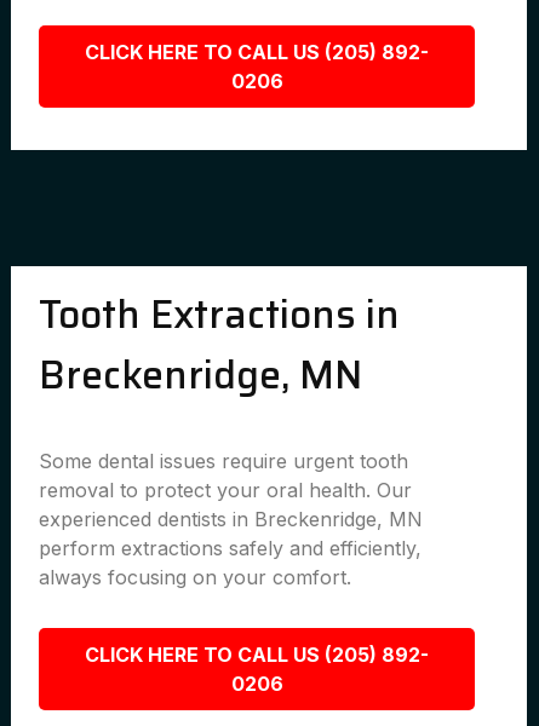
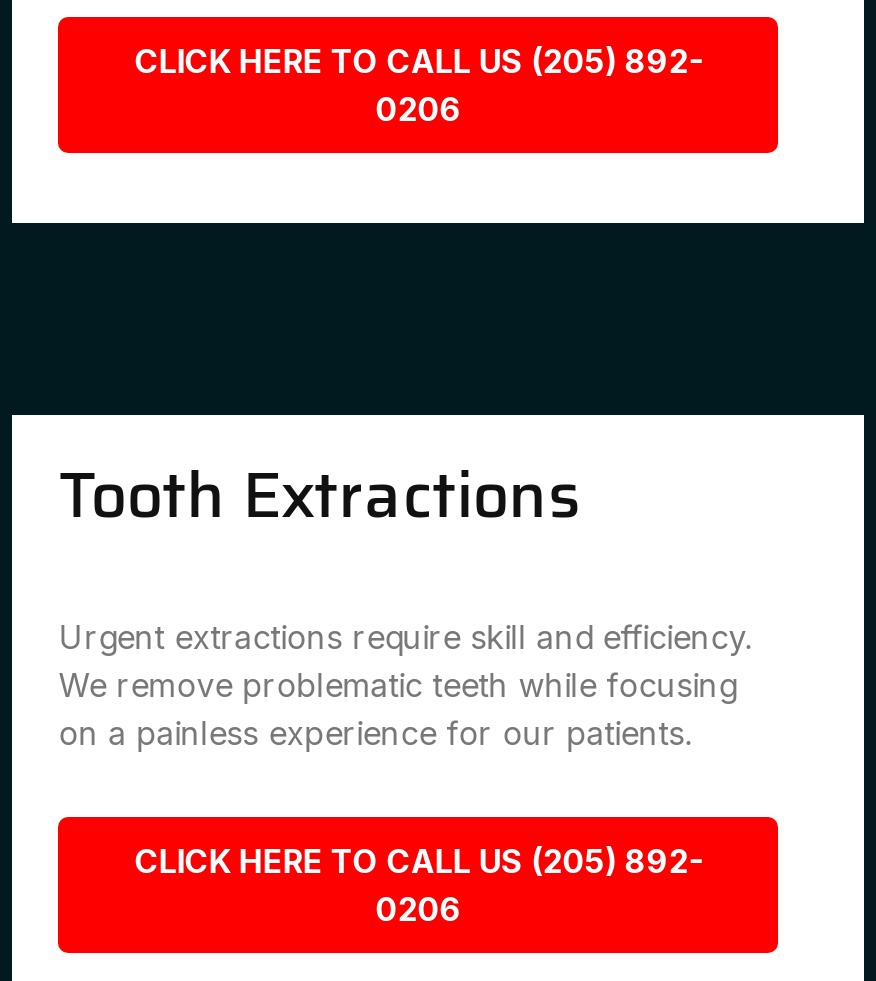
[39,284,400,405] Tooth Extractions in | Breckenridge, MN -> [58,445,582,545] Tooth Extractions
[39,449,423,589] Some dental issues require urgent tooth | removal to protect your oral health. Our | experienced dentists in Breckenridge, MN | perform extractions safely and efficiently, | always focusing on your comfort. -> [58,617,752,753] Urgent extractions require skill and efficiency. | We remove problematic teeth while focusing | on a painless experience for our patients.

